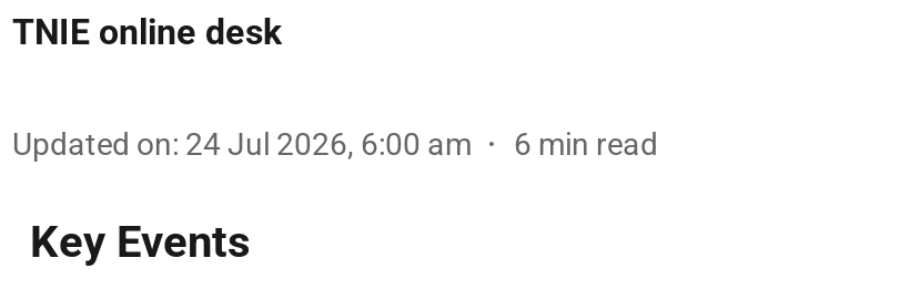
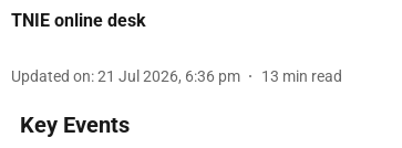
[12,125,472,160] Updated on: 24 Jul 2026, 6:00 am -> [11,67,240,85] Updated on: 21 Jul 2026, 6:36 pm
[514,125,658,160] 6 min read -> [261,67,342,85] 13 min read

